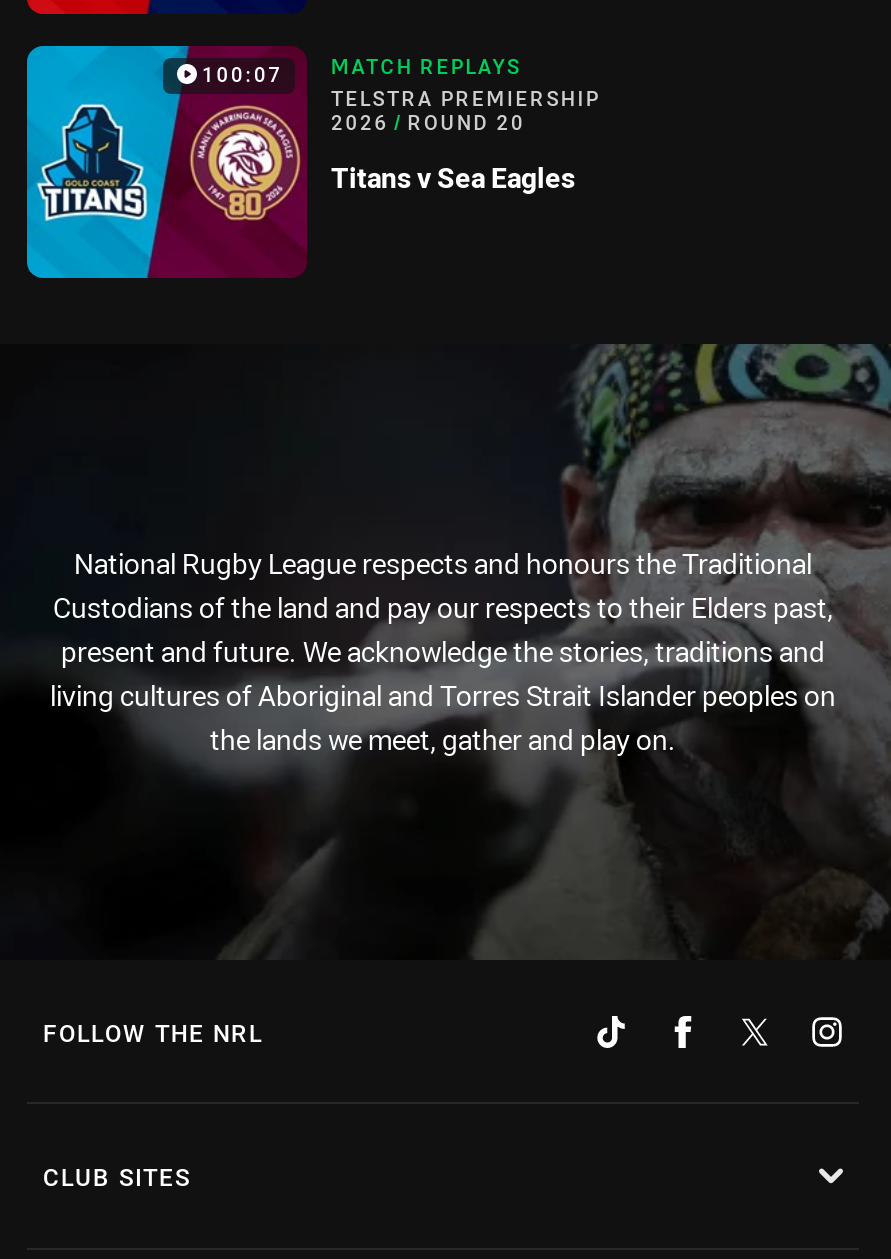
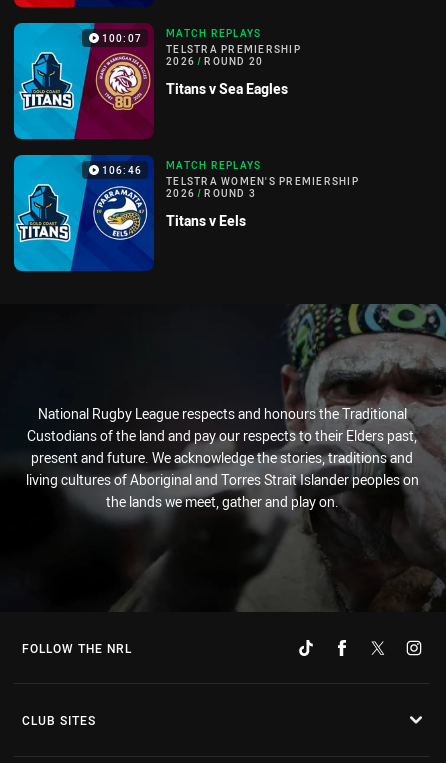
none -> [15,159,359,272] [image] | 106:46 | MATCH REPLAYS | TELSTRA WOMEN'S PREMIERSHIP | 2026 / ROUND 3 | Titans v Eels

